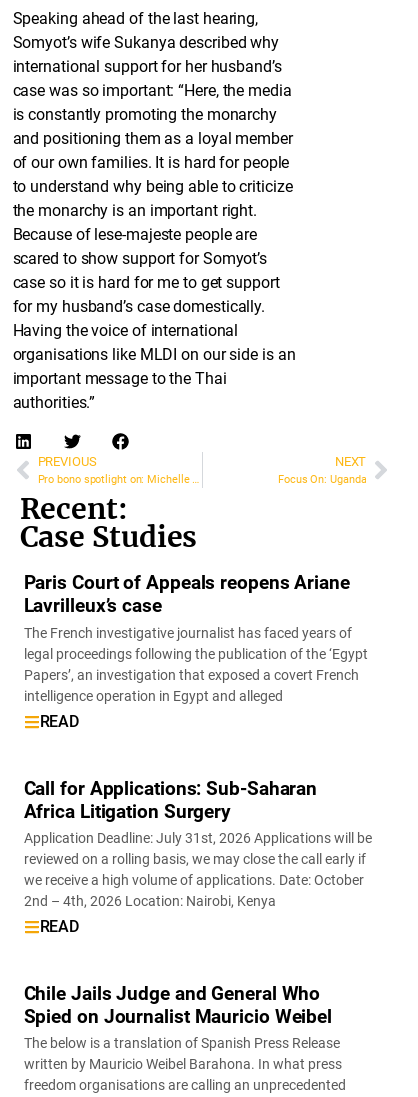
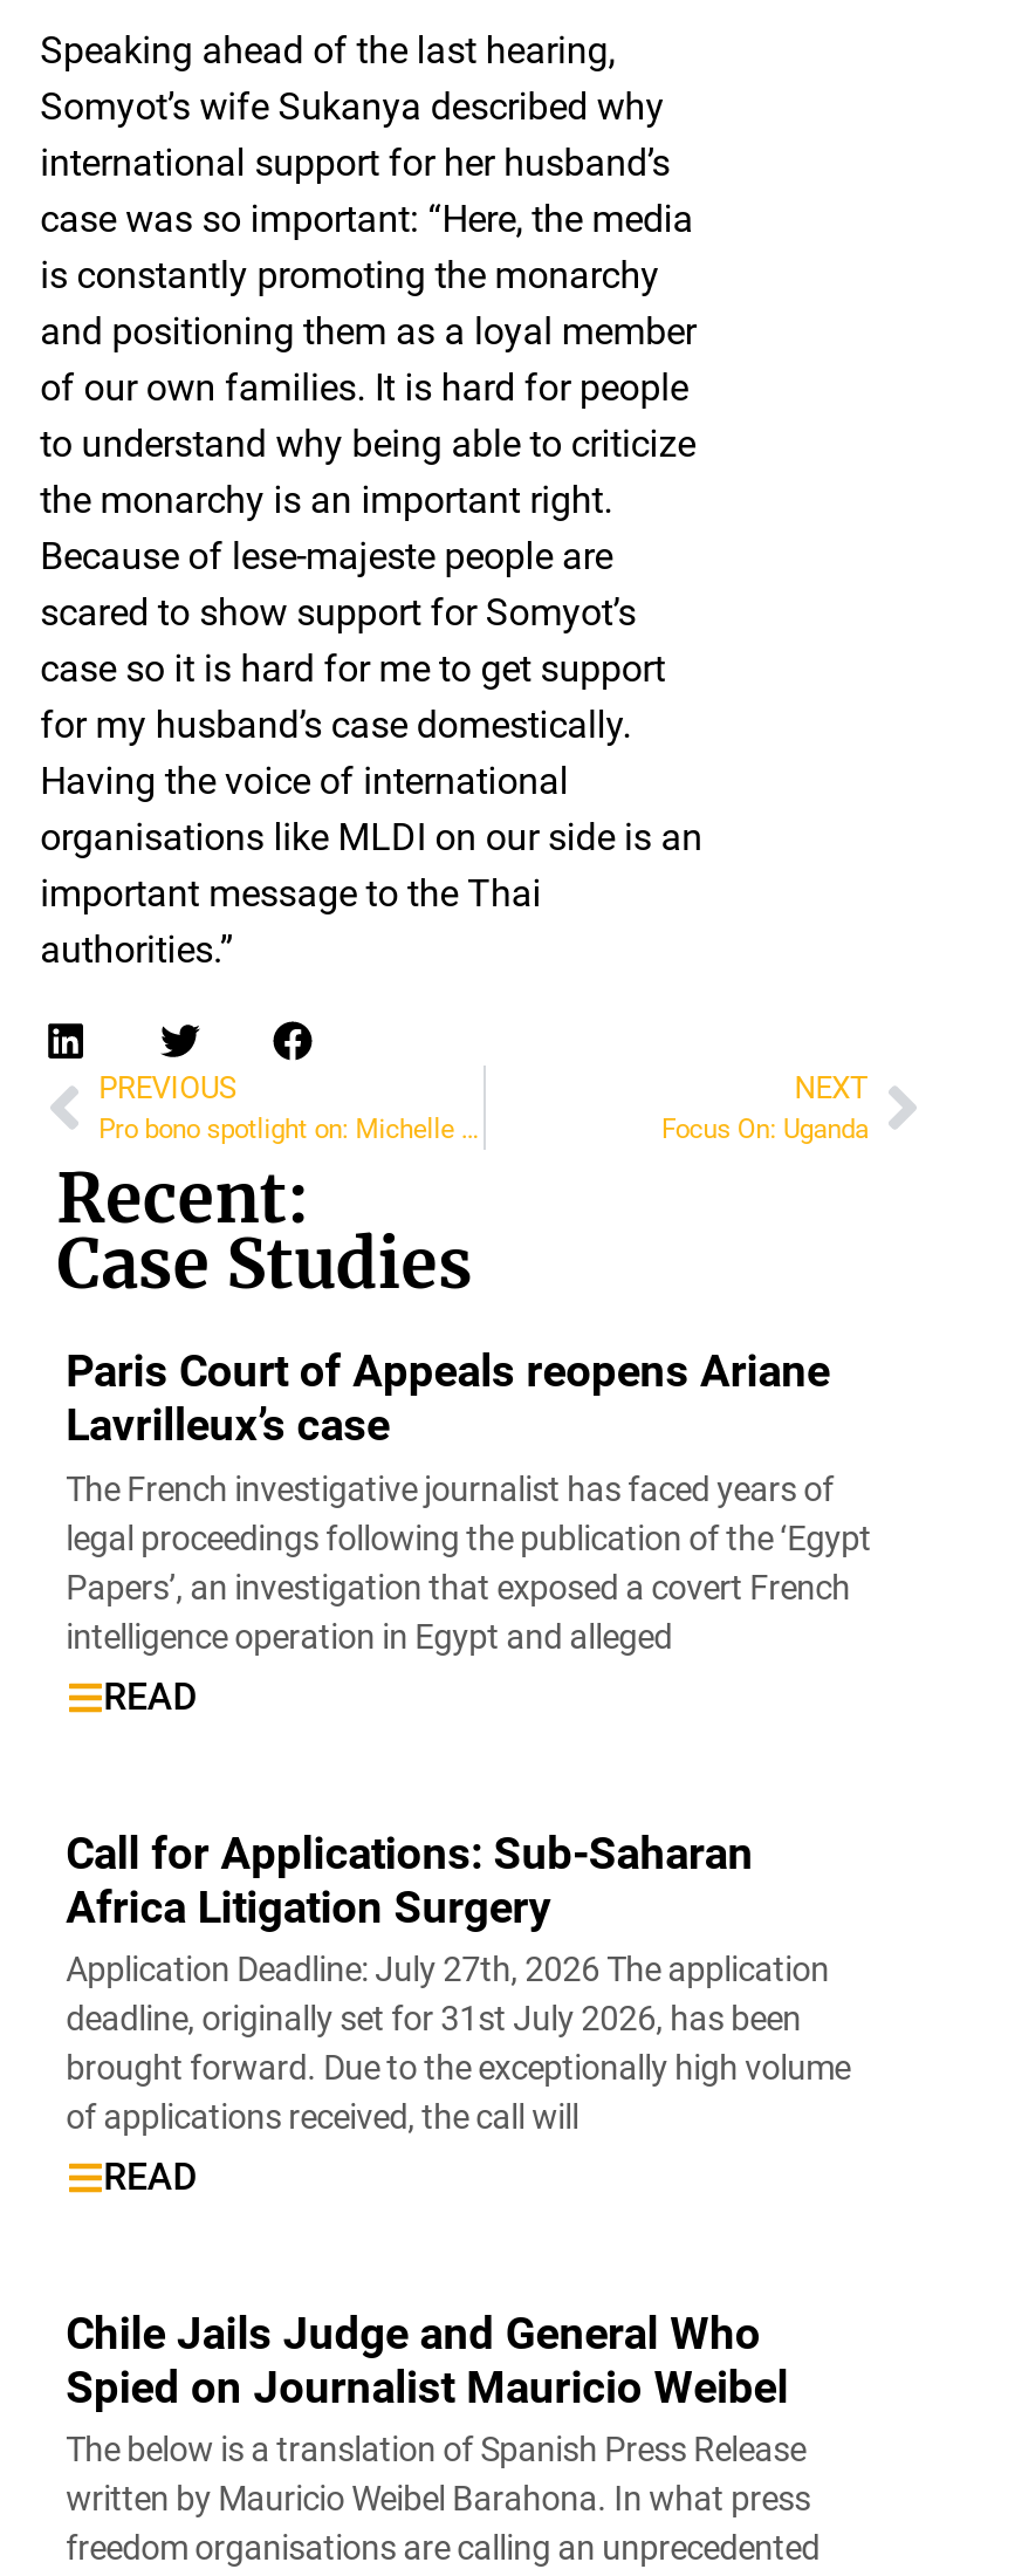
[24,830,372,910] Application Deadline: July 31st, 2026 Applications will be | reviewed on a rolling basis, we may close the call early if | we receive a high volume of applications. Date: October | 2nd – 4th, 2026 Location: Nairobi, Kenya -> [66,1951,850,2138] Application Deadline: July 27th, 2026 The application | deadline, originally set for 31st July 2026, has been | brought forward. Due to the exceptionally high volume | of applications received, the call will

